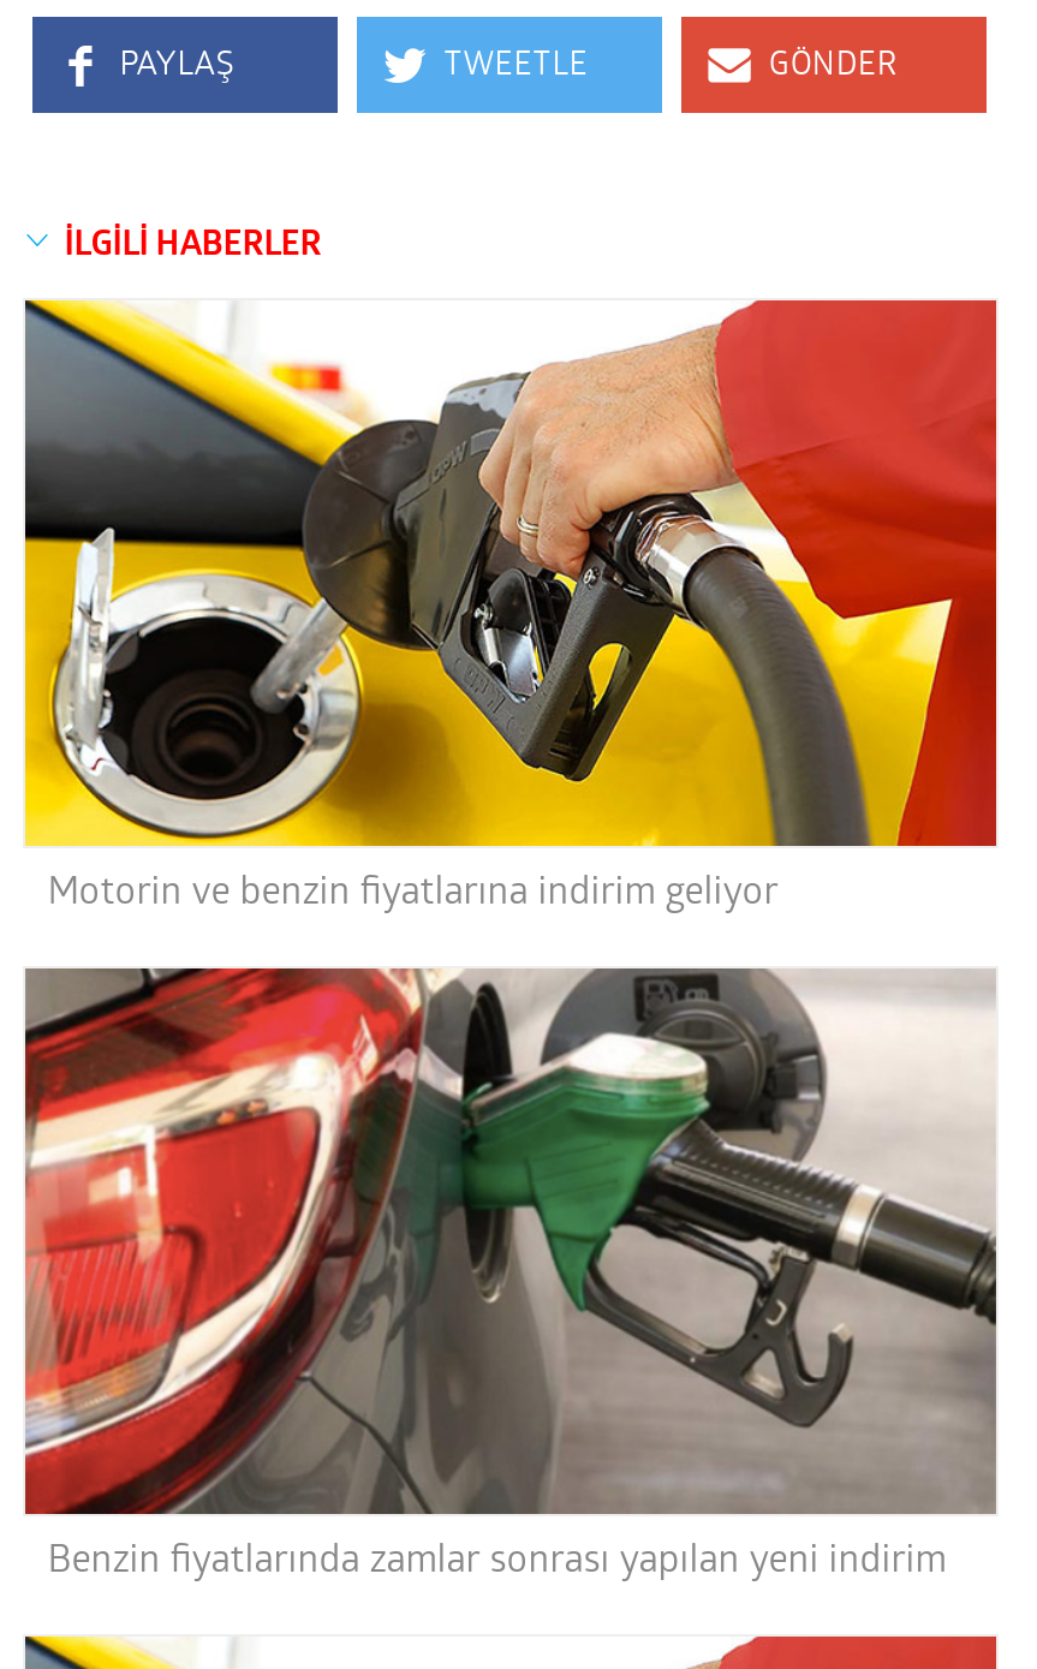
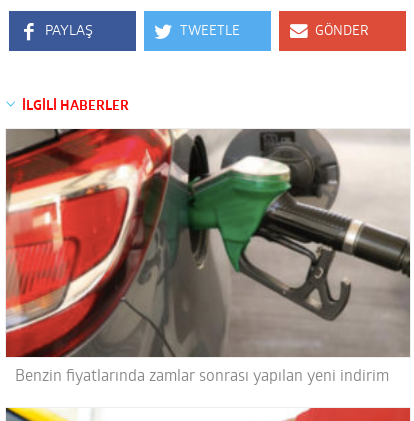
[23,298,999,913] [image] | Motorin ve benzin fiyatlarına indirim geliyor -> none

